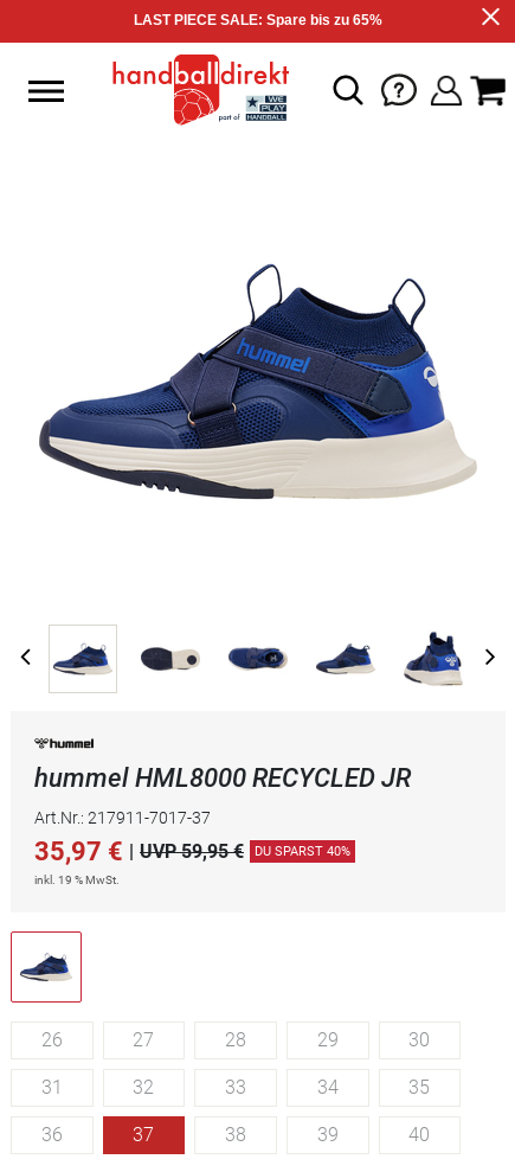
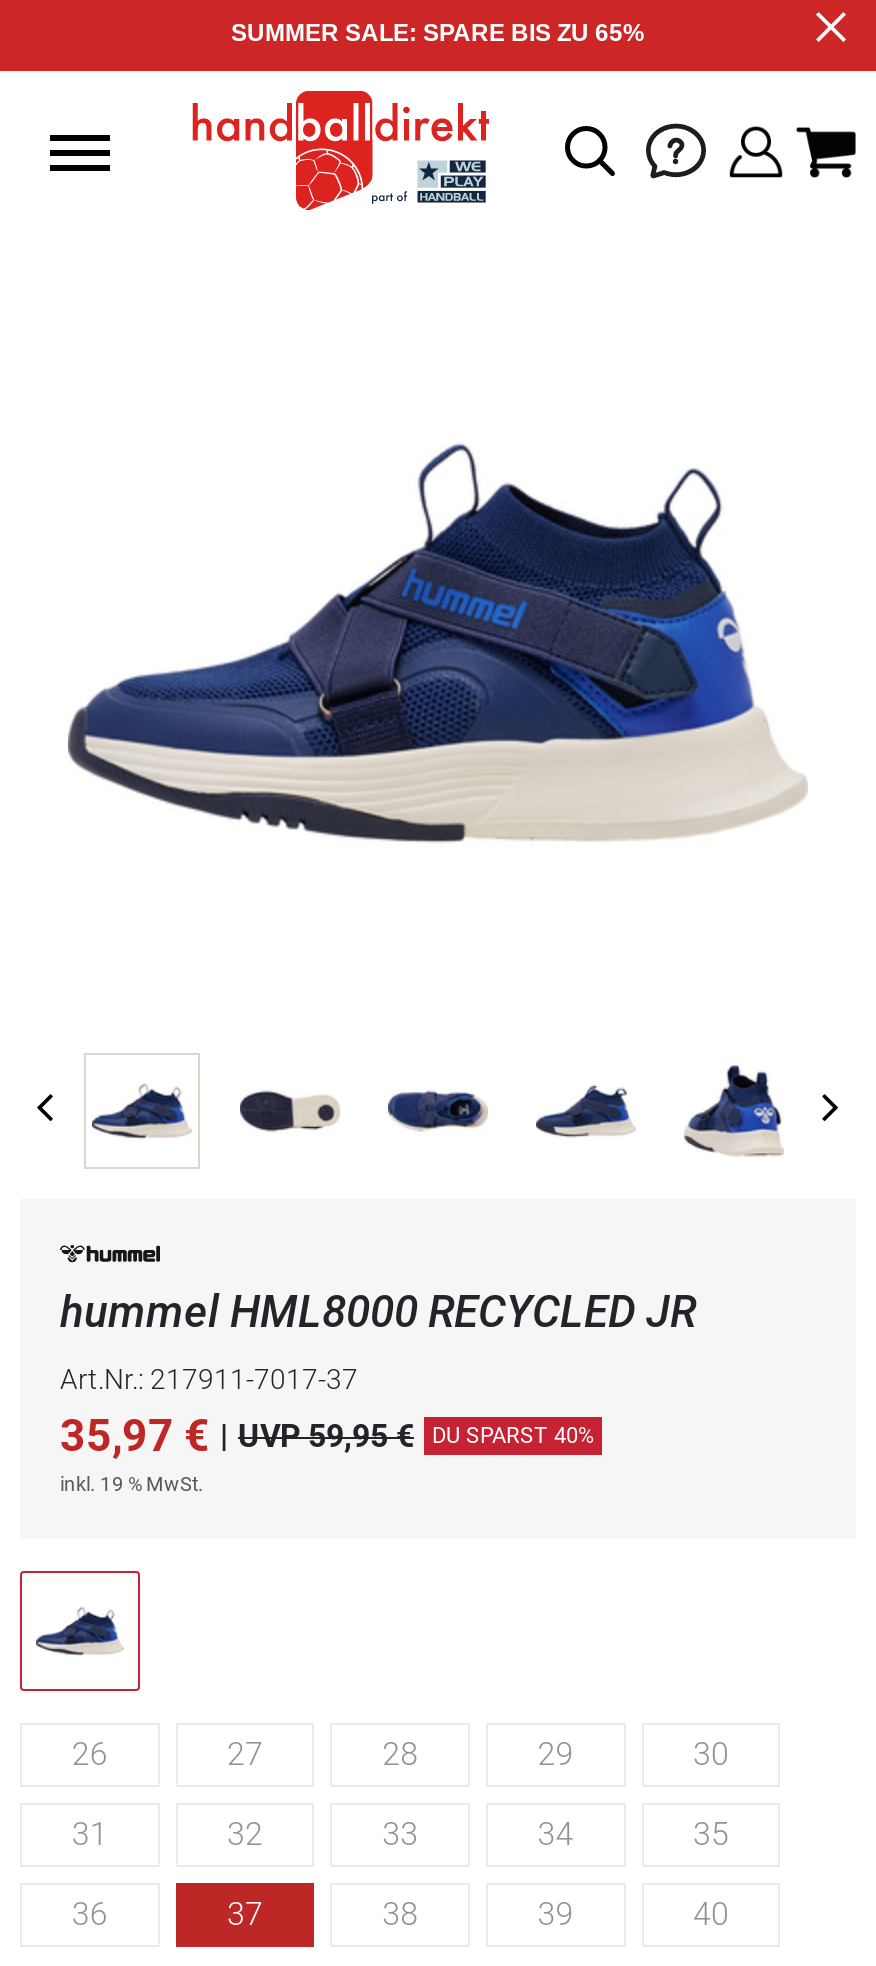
[134,12,382,28] LAST PIECE SALE: Spare bis zu 65% -> [231,19,645,47] SUMMER SALE: SPARE BIS ZU 65%

